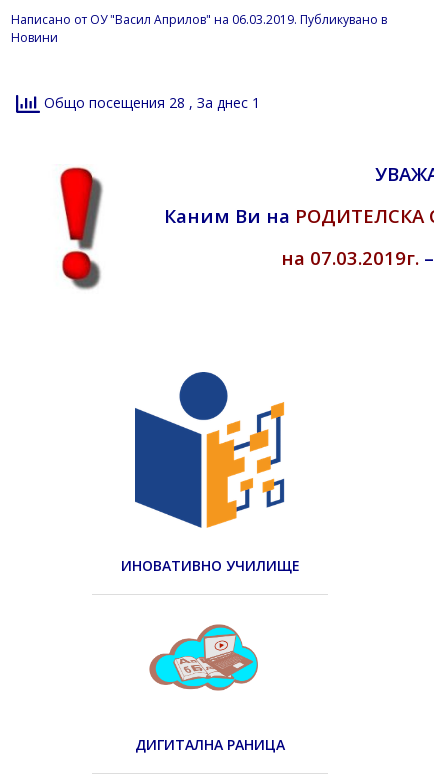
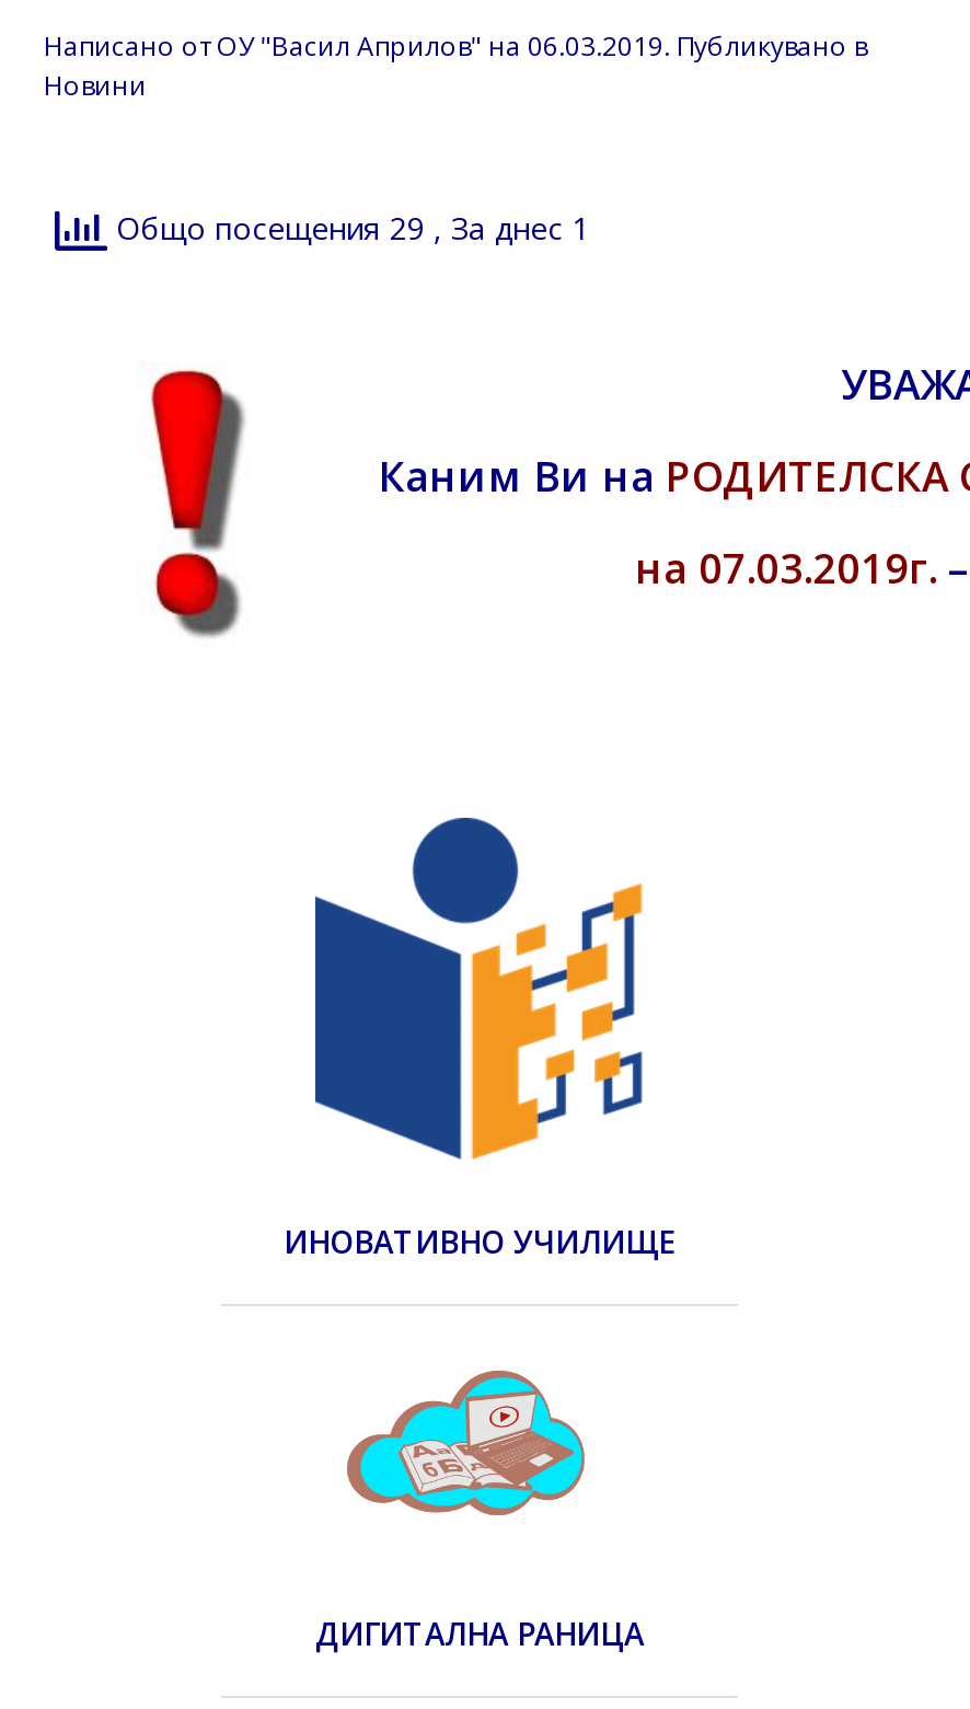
[40,93,260,112] Общо посещения 28, За днес 1 -> [107,206,589,248] Общо посещения 29, За днес 1

